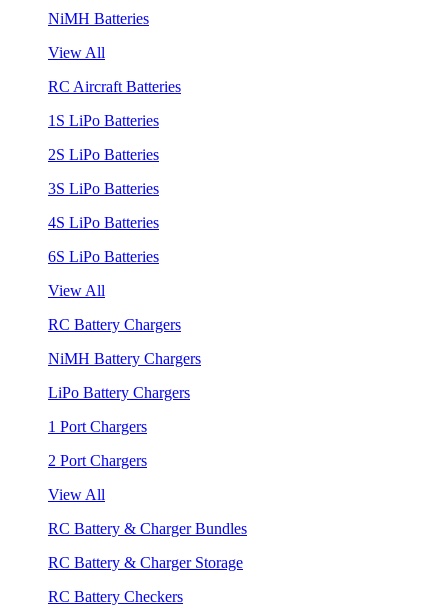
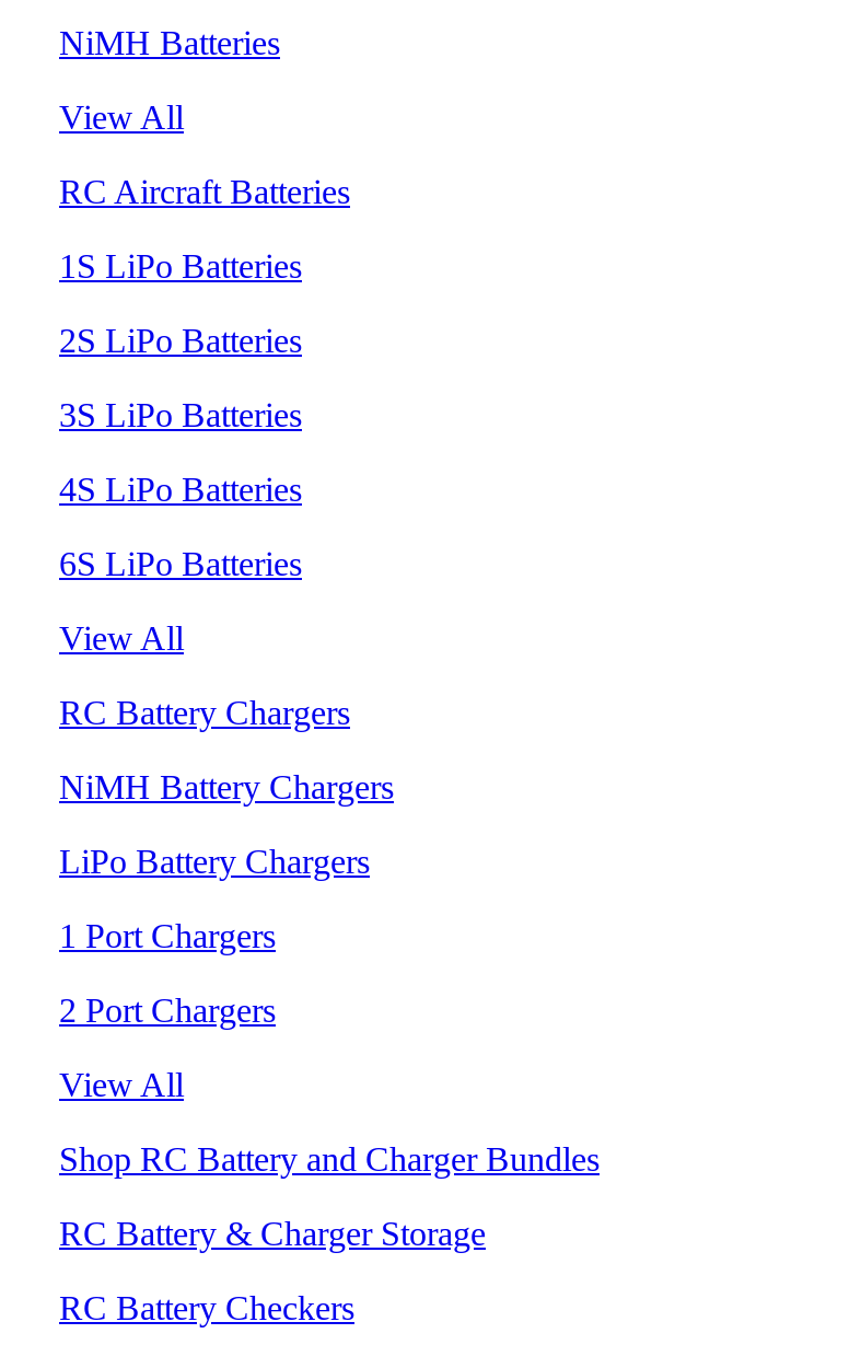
[48,520,247,537] RC Battery & Charger Bundles -> [59,1140,600,1177] Shop RC Battery and Charger Bundles

